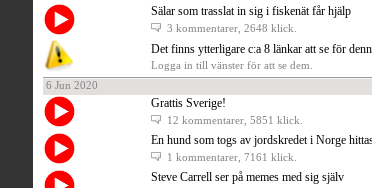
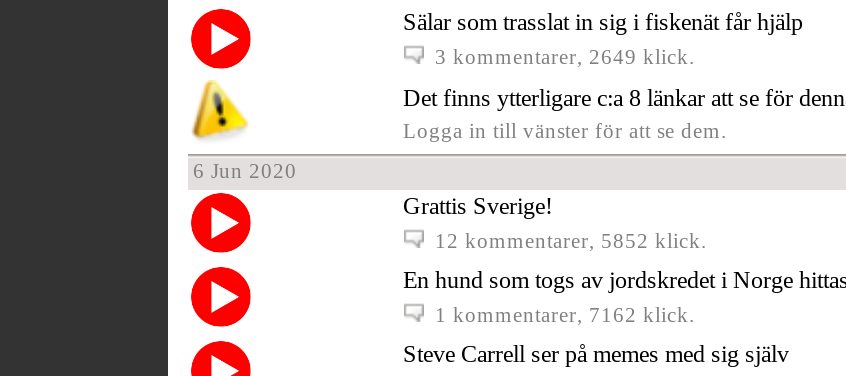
[166,23,296,34] 3 kommentarer, 2648 klick. -> [435,46,695,68] 3 kommentarer, 2649 klick.
[166,115,302,126] 12 kommentarer, 5851 klick. -> [435,230,707,252] 12 kommentarer, 5852 klick.
[166,152,296,163] 1 kommentarer, 7161 klick. -> [435,304,695,326] 1 kommentarer, 7162 klick.

